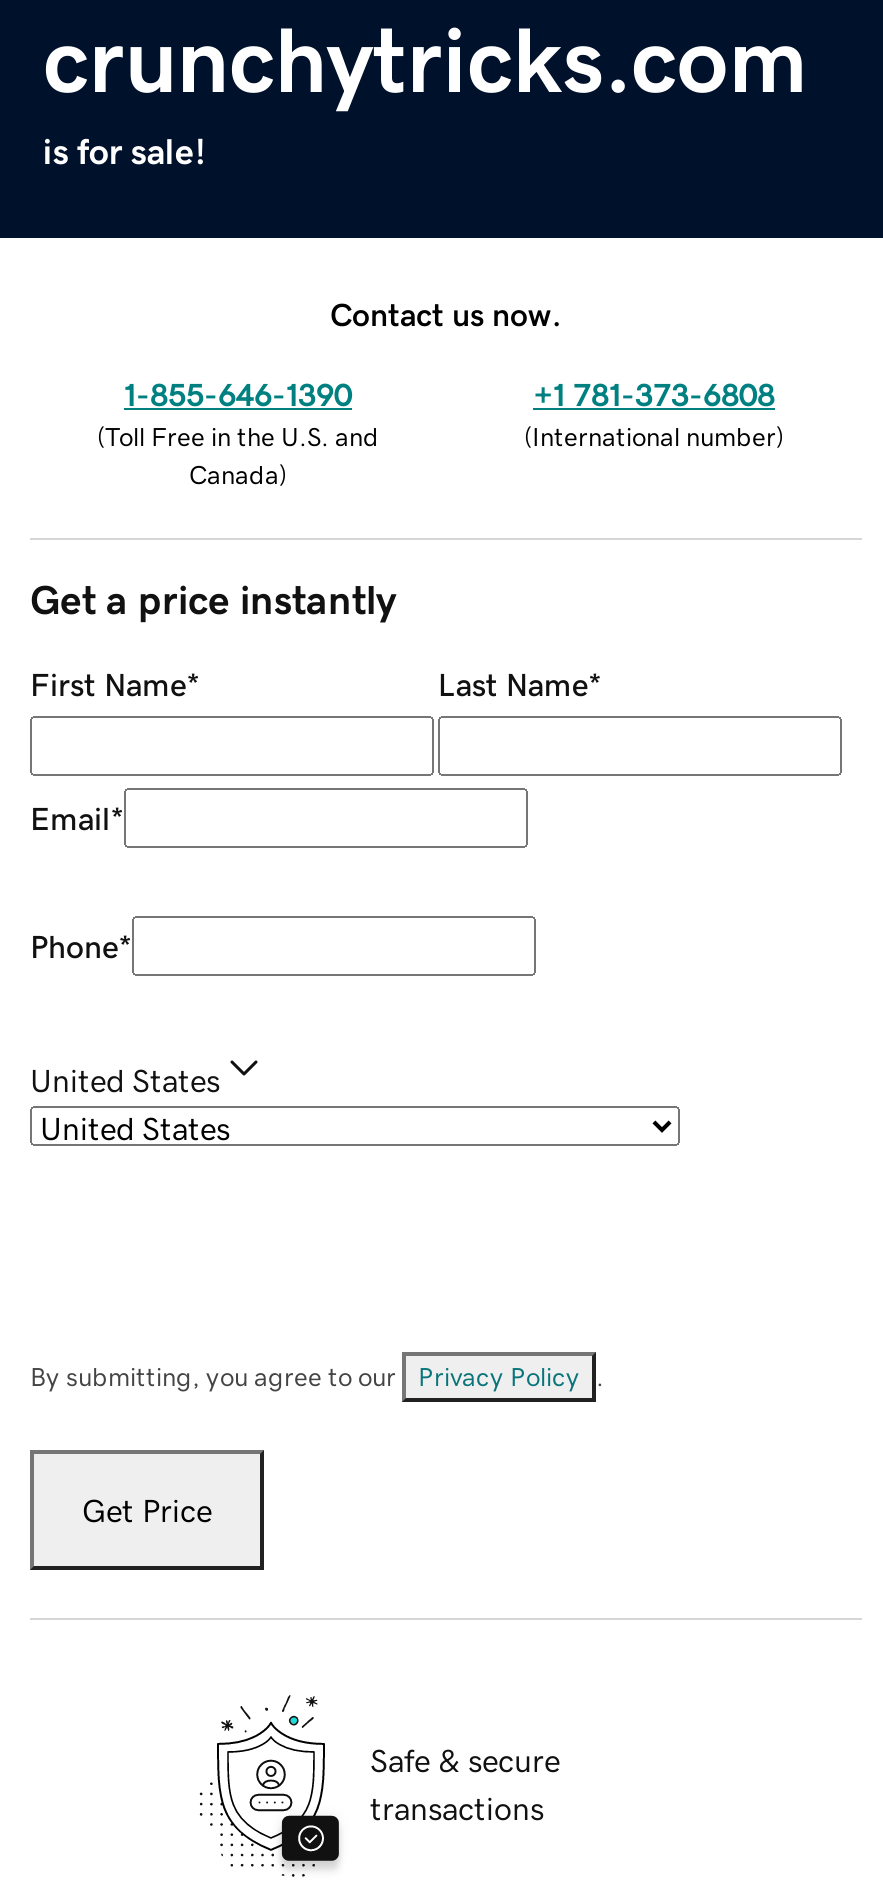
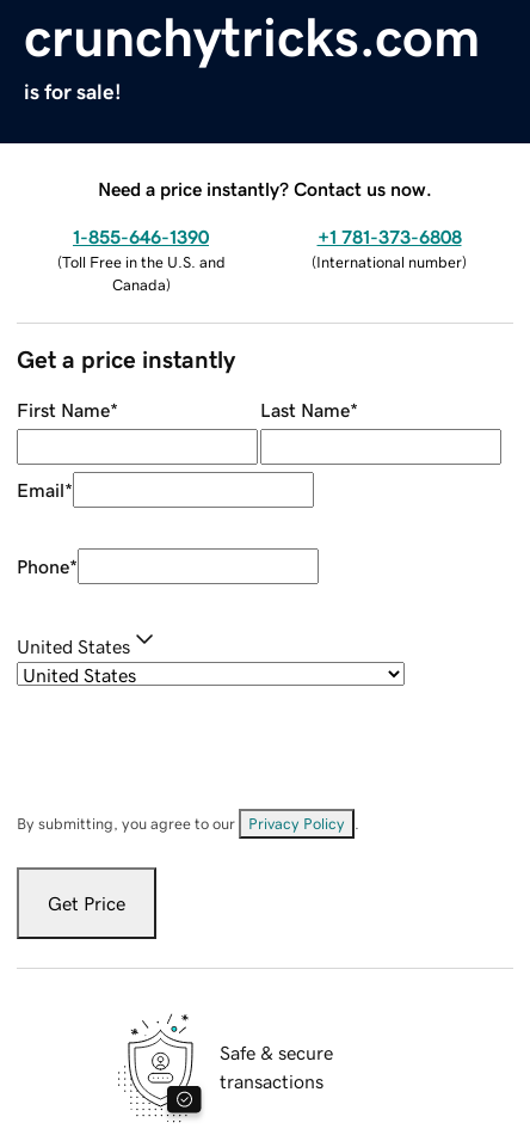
[330,297,562,329] Contact us now. -> [98,179,432,198] Need a price instantly? Contact us now.

